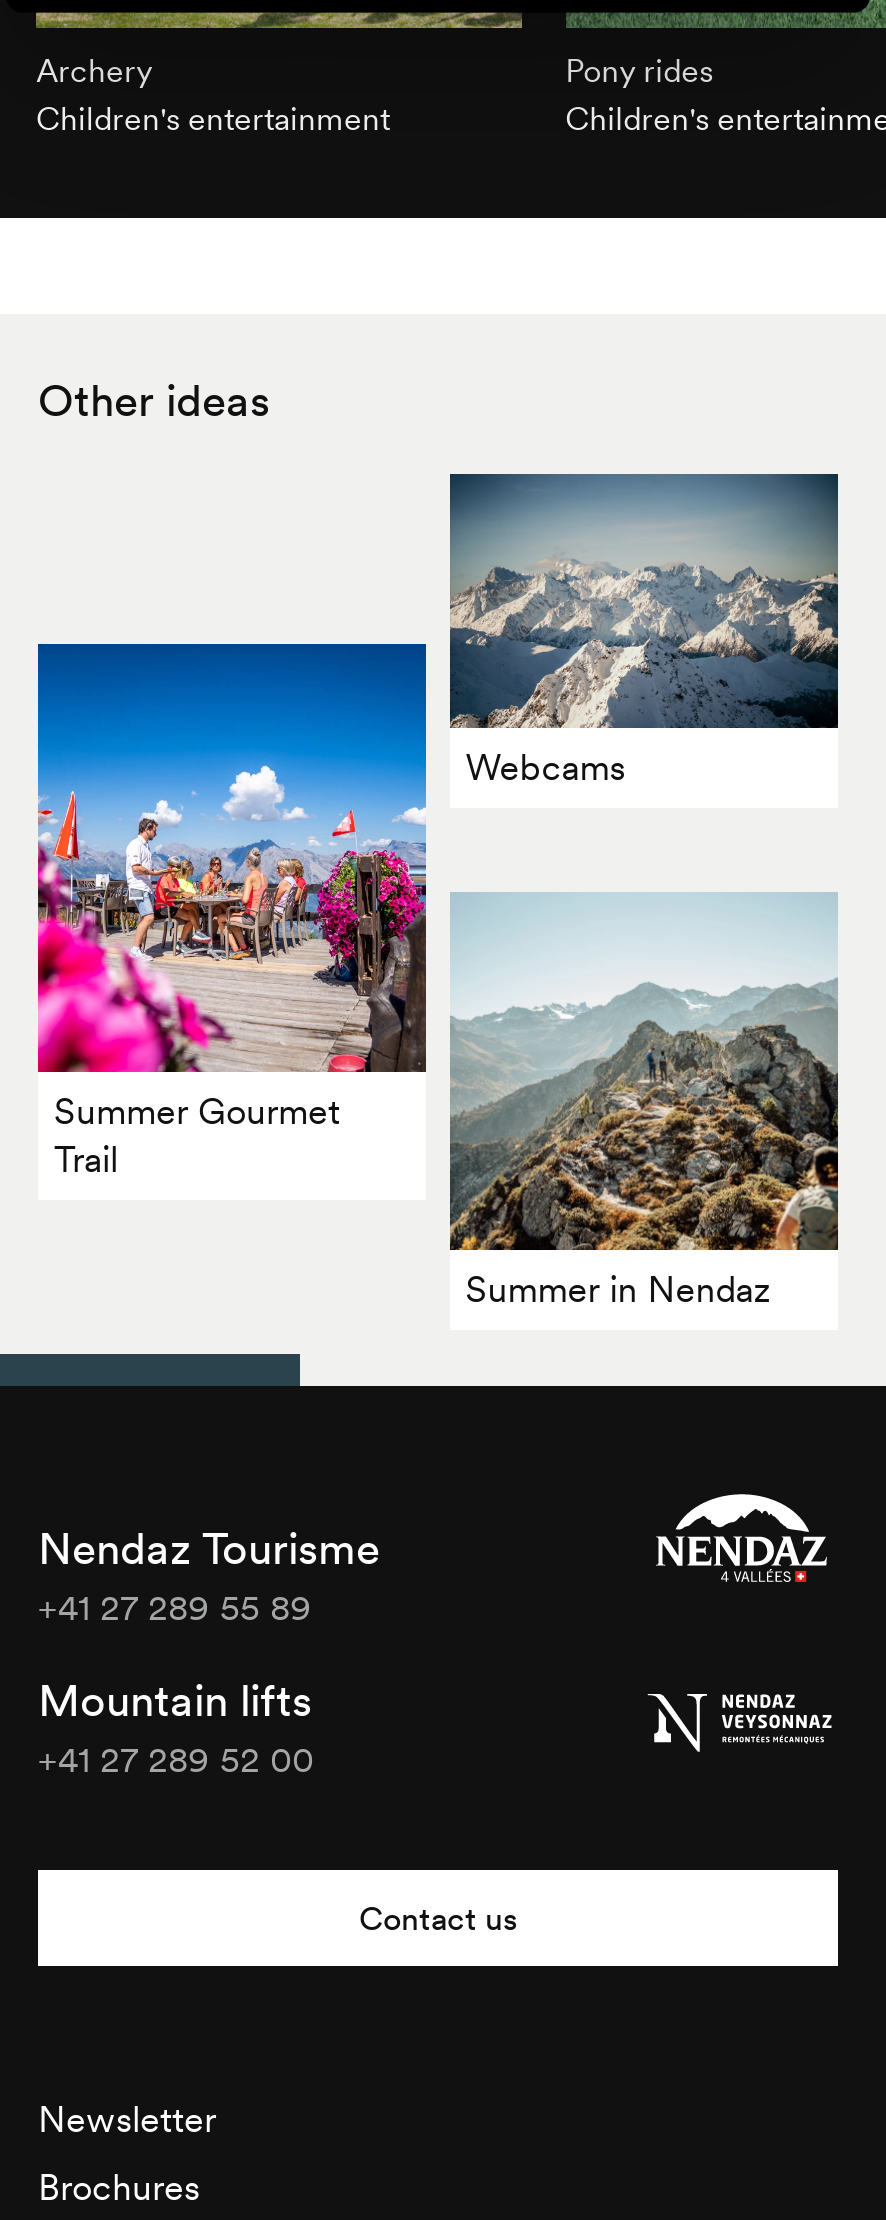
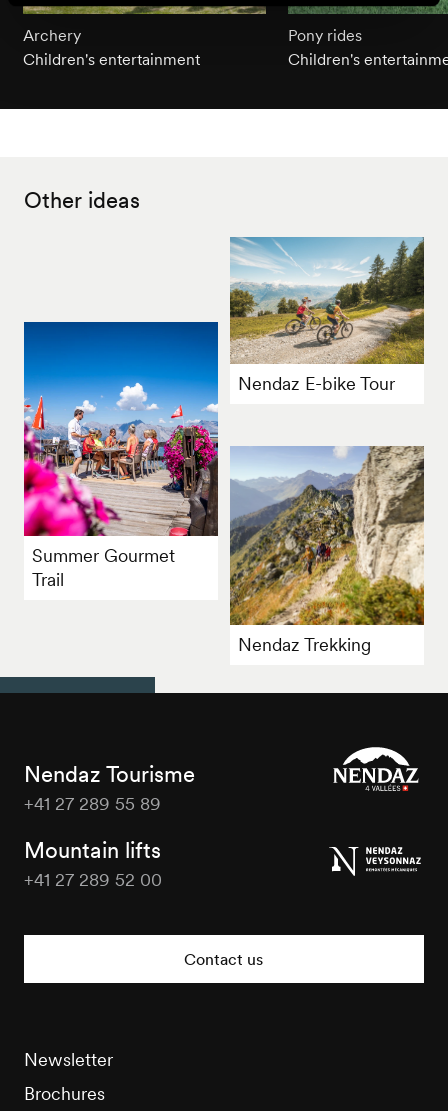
[448,472,840,791] [image] | Webcams -> [229,237,425,395] [image] | Nendaz E-bike Tour
[450,894,840,1311] [image] | Summer in Nendaz -> [230,445,425,655] [image] | Nendaz Trekking

